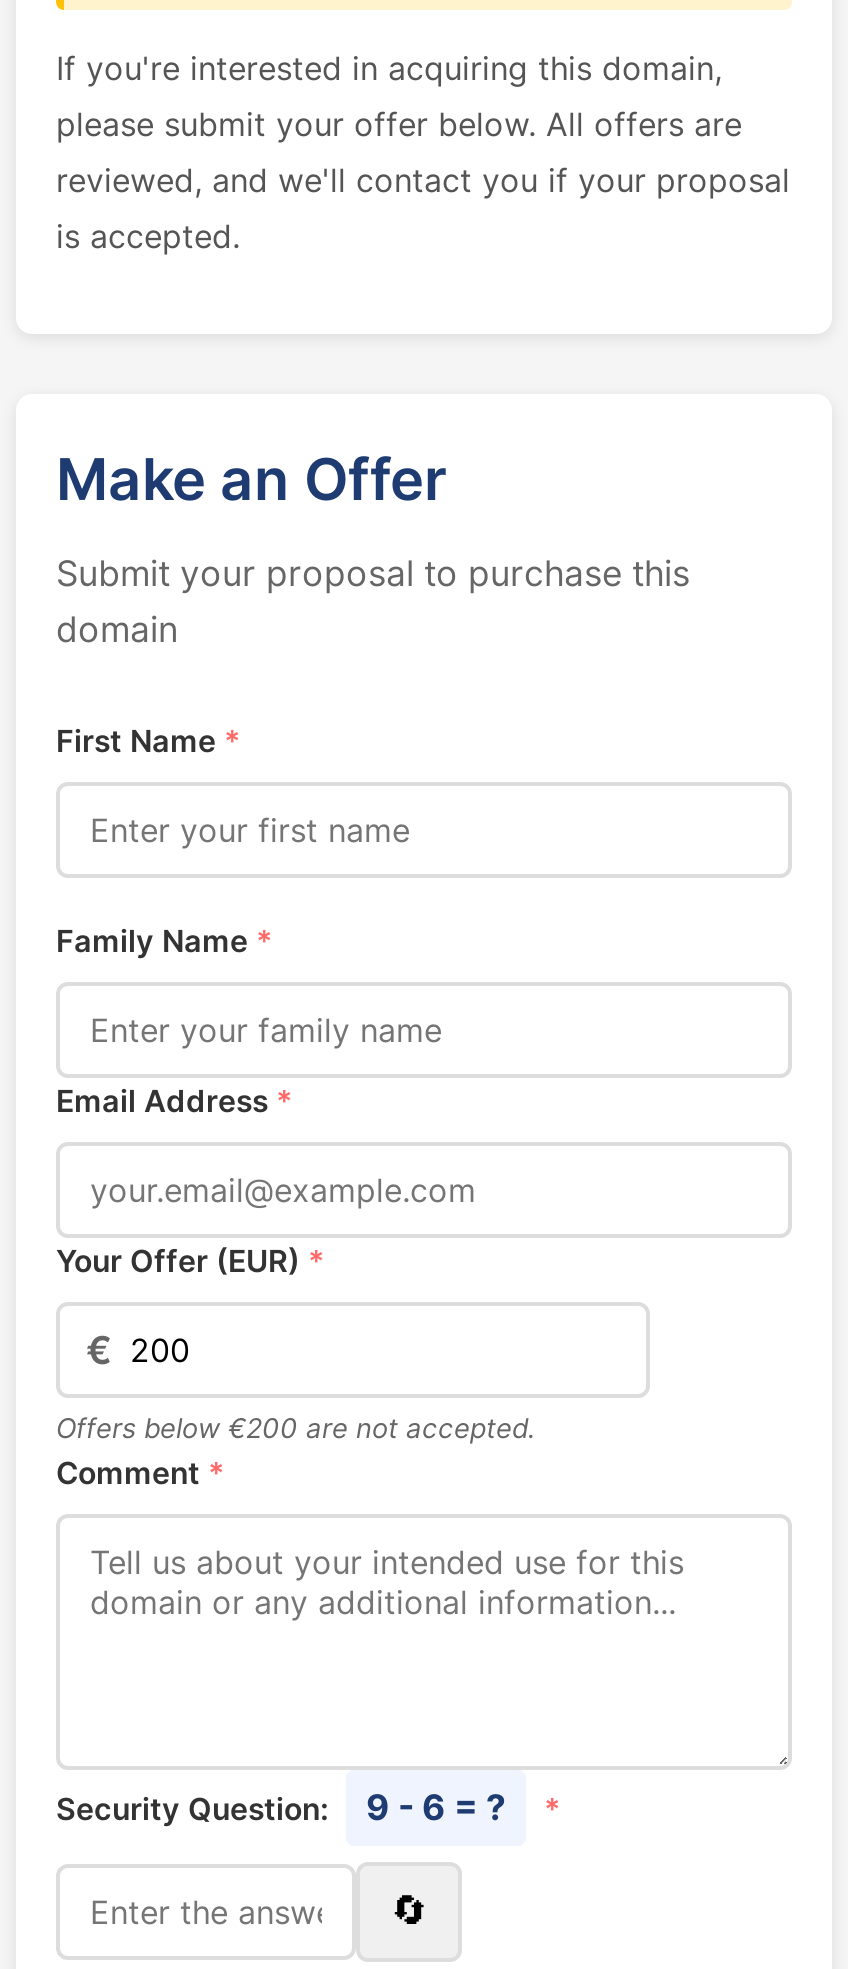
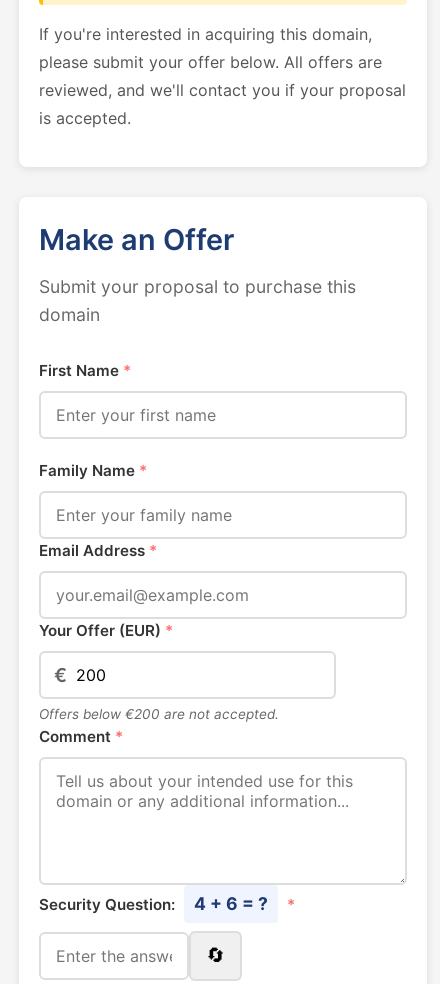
[366,1786,506,1828] 9 - 6 = ? -> [194,893,268,914] 4 + 6 = ?

